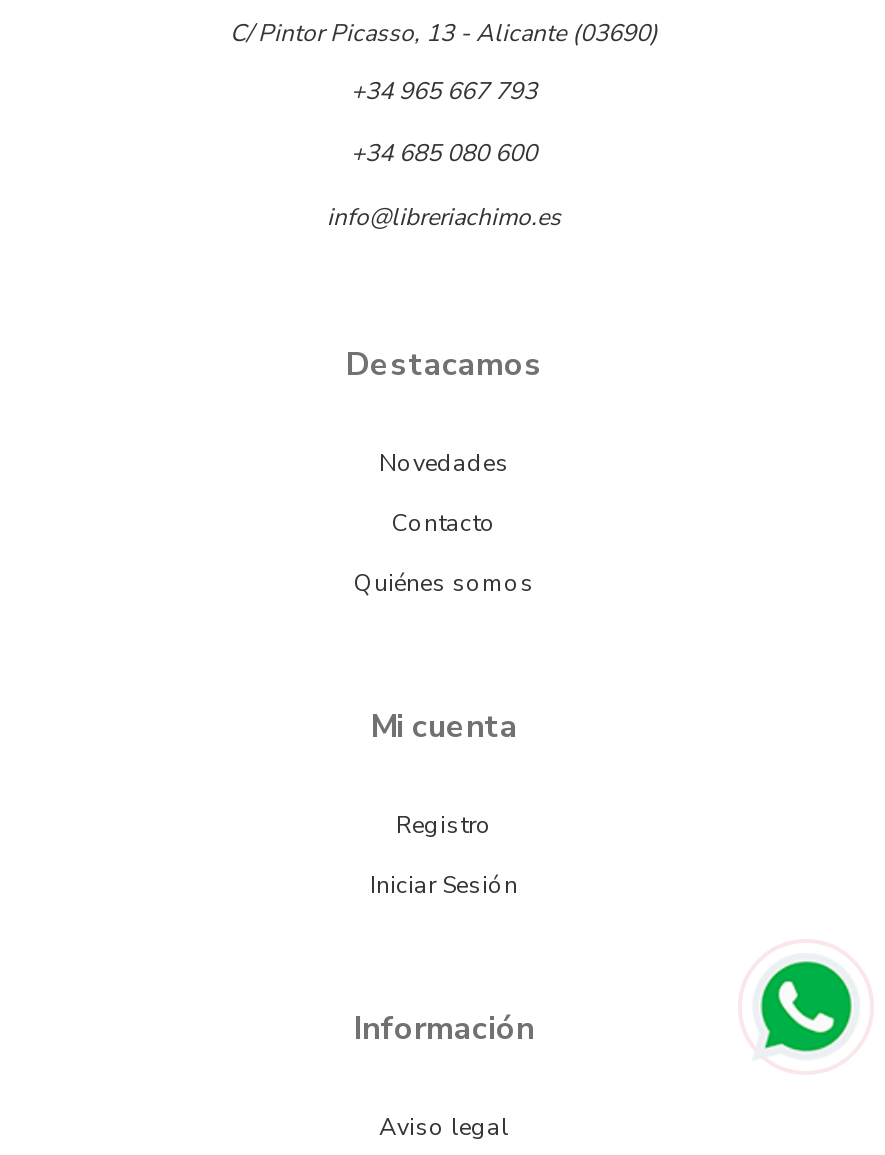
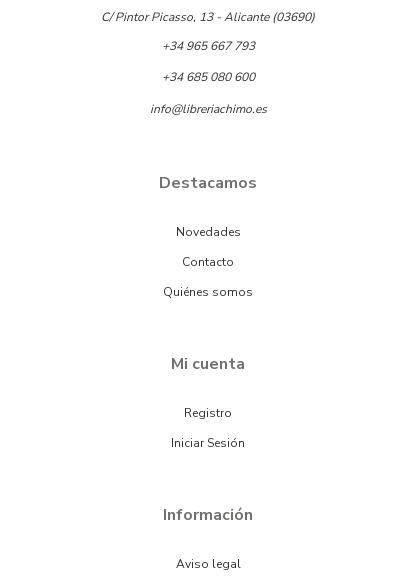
[738,939,874,1075] [image] -> none

